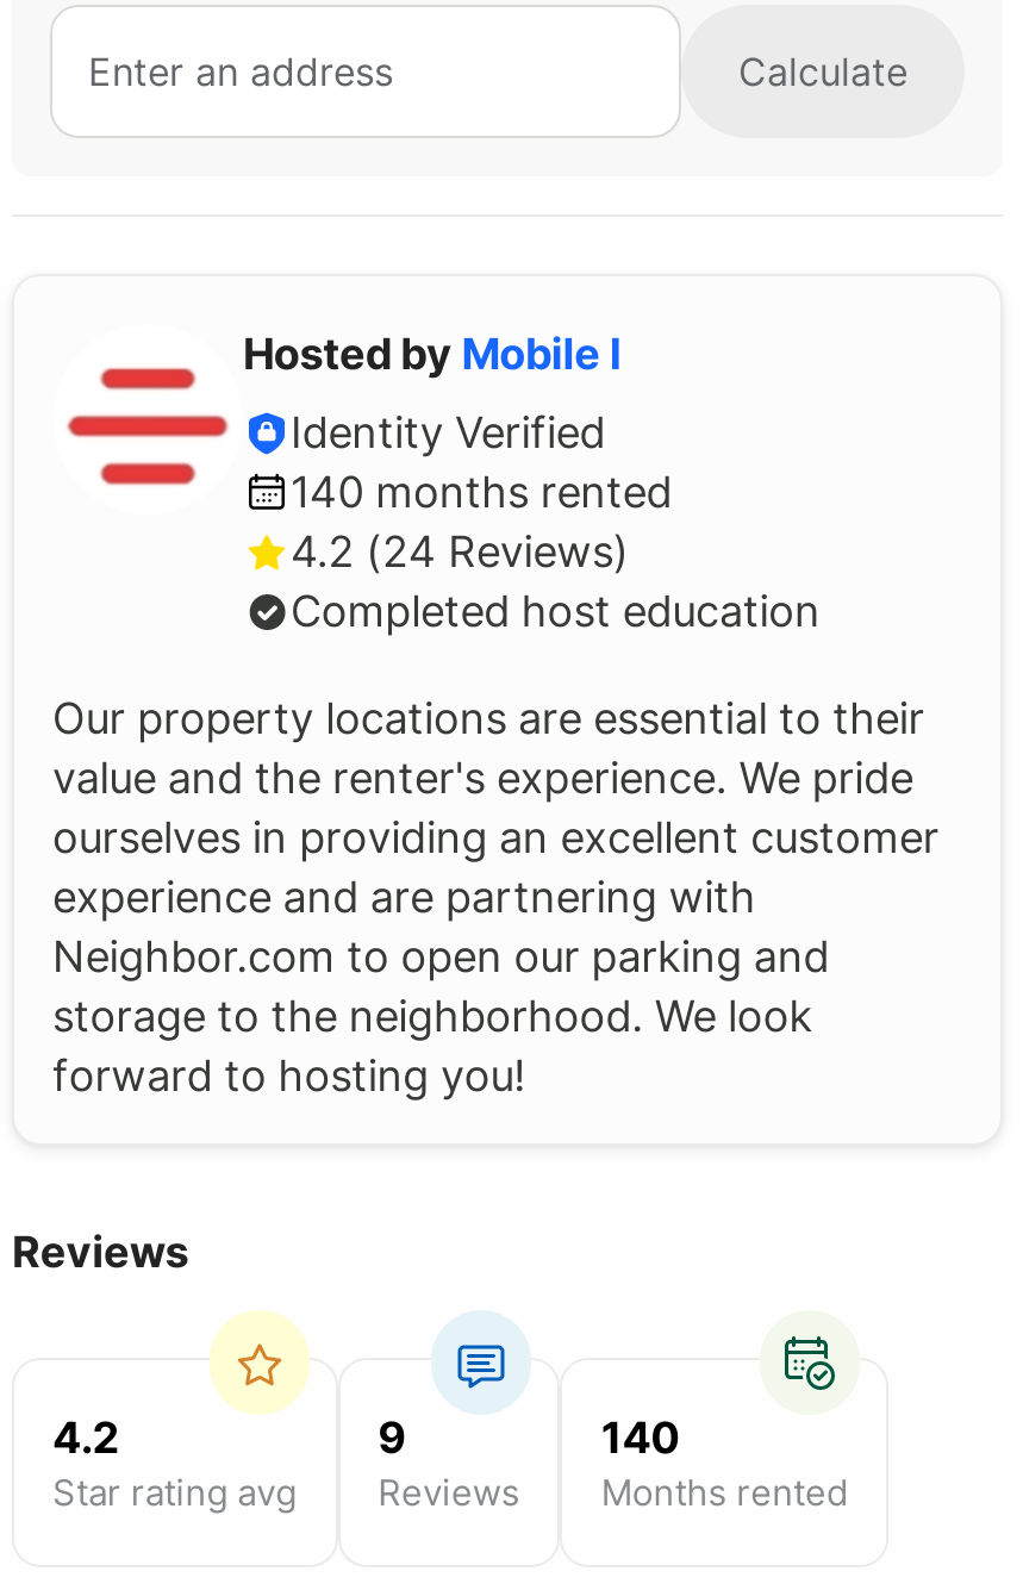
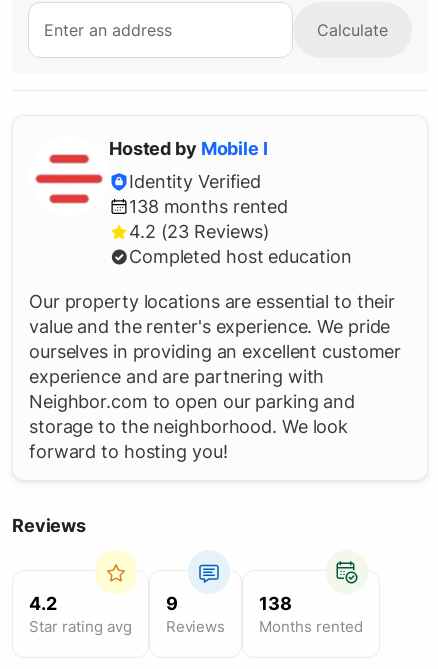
[291,467,672,517] 140 months rented -> [129,196,288,217] 138 months rented
[291,526,630,576] 4.2 (24 Reviews) -> [129,221,270,242] 4.2 (23 Reviews)
[601,1413,679,1463] 140 -> [259,593,292,614] 138

